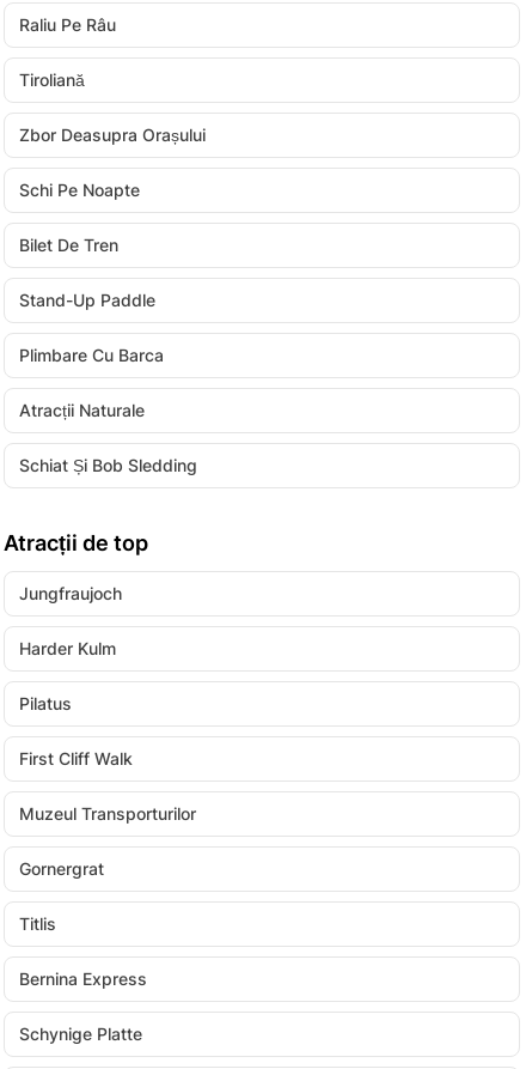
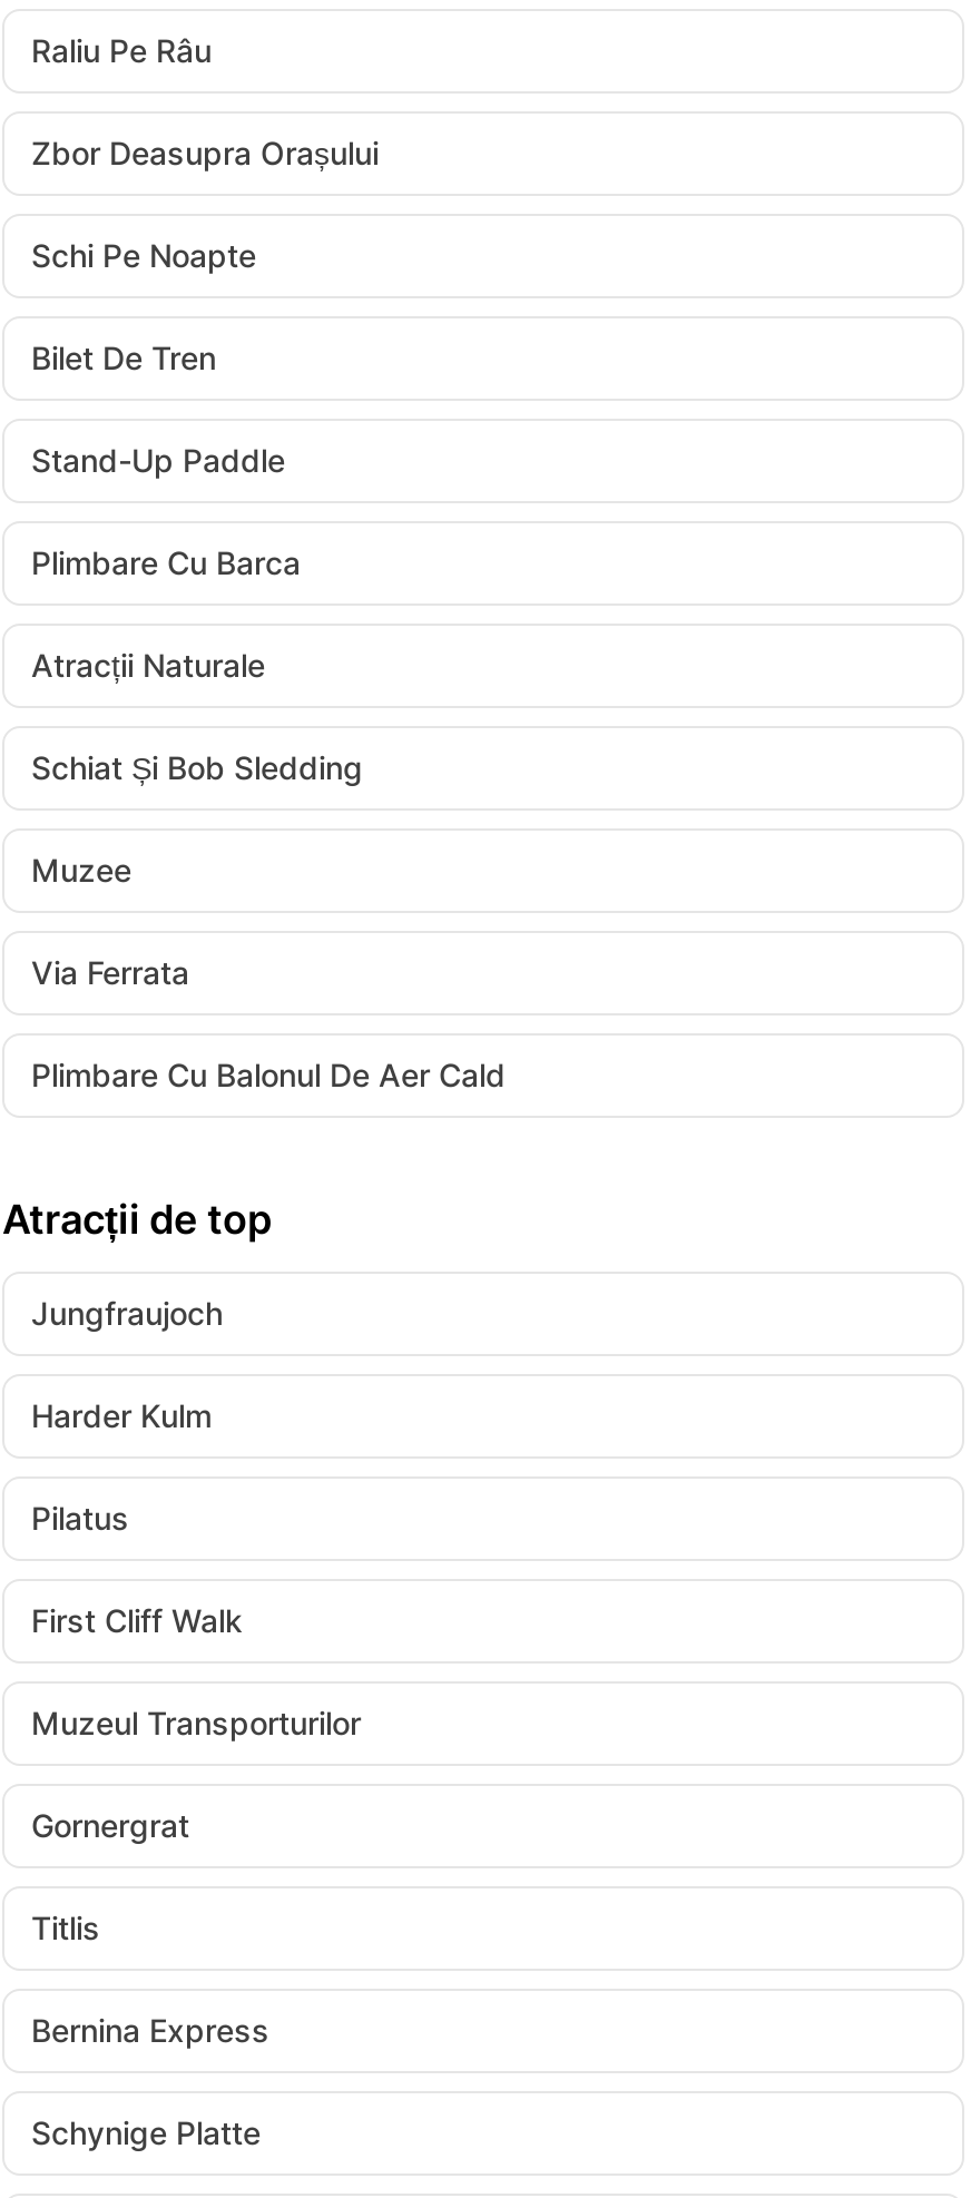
[19,69,85,90] Tiroliană -> none
moved [19,124,206,475] -> [31,134,379,786]: Zbor Deasupra Orașului | Schi Pe Noapte | Bilet De Tren | Stand-Up Paddle | Plimbare Cu Barca | Atracții Naturale | Schiat Și Bob Sledding
none -> [31,851,506,1093] Muzee | Via Ferrata | Plimbare Cu Balonul De Aer Cald

